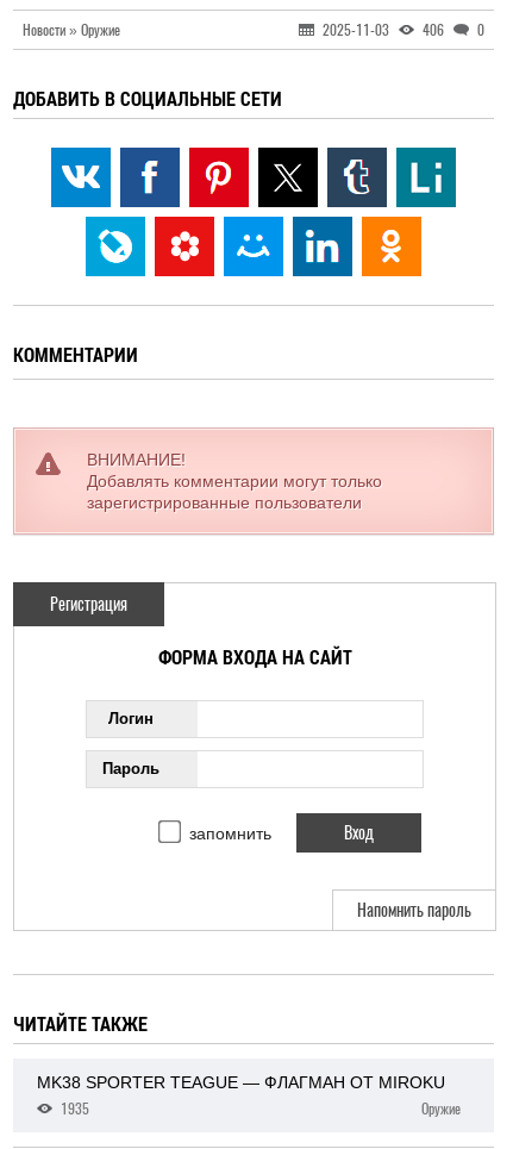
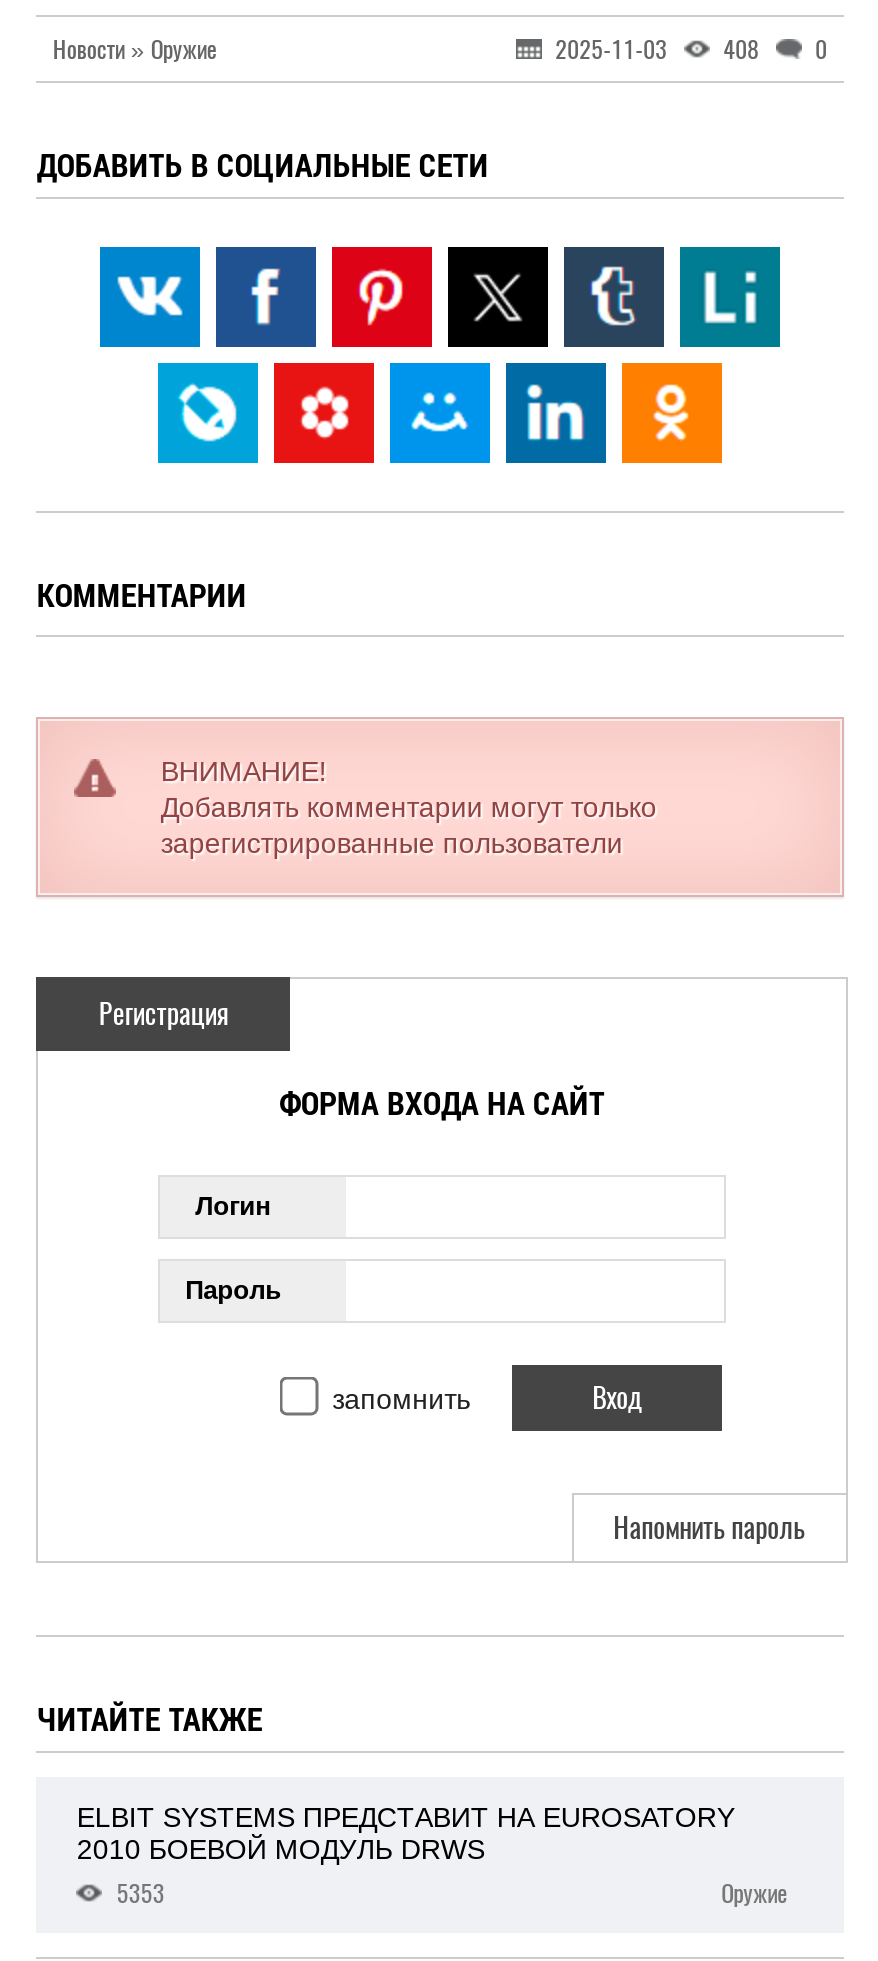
[322,20,484,39] 2025-11-03 406 0 -> [555,33,827,65] 2025-11-03 408 0
[37,1073,446,1118] MK38 SPORTER TEAGUE — ФЛАГМАН ОТ MIROKU | 1935 -> [77,1801,735,1909] ELBIT SYSTEMS ПРЕДСТАВИТ НА EUROSATORY | 2010 БОЕВОЙ МОДУЛЬ DRWS | 5353

